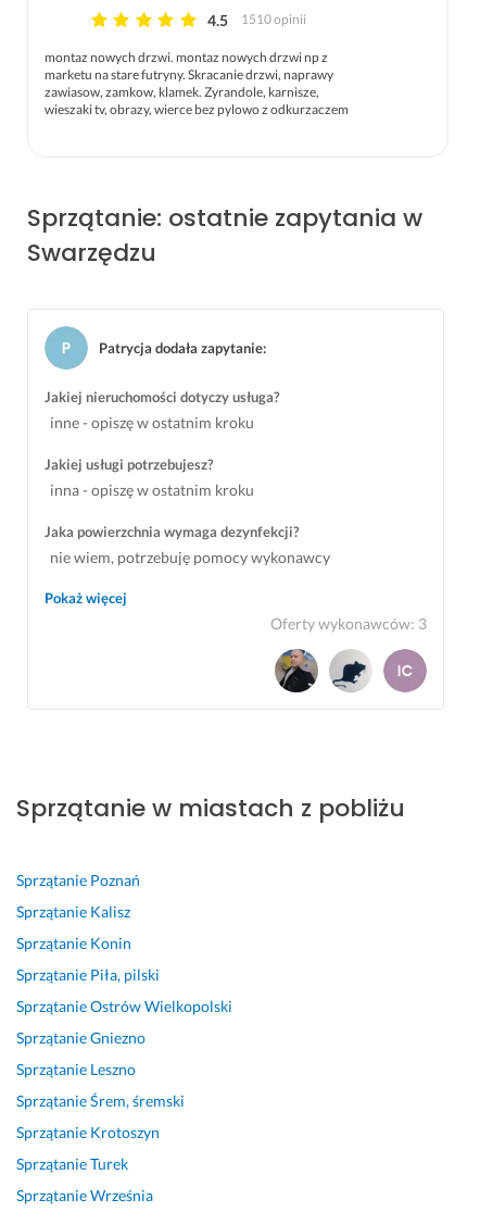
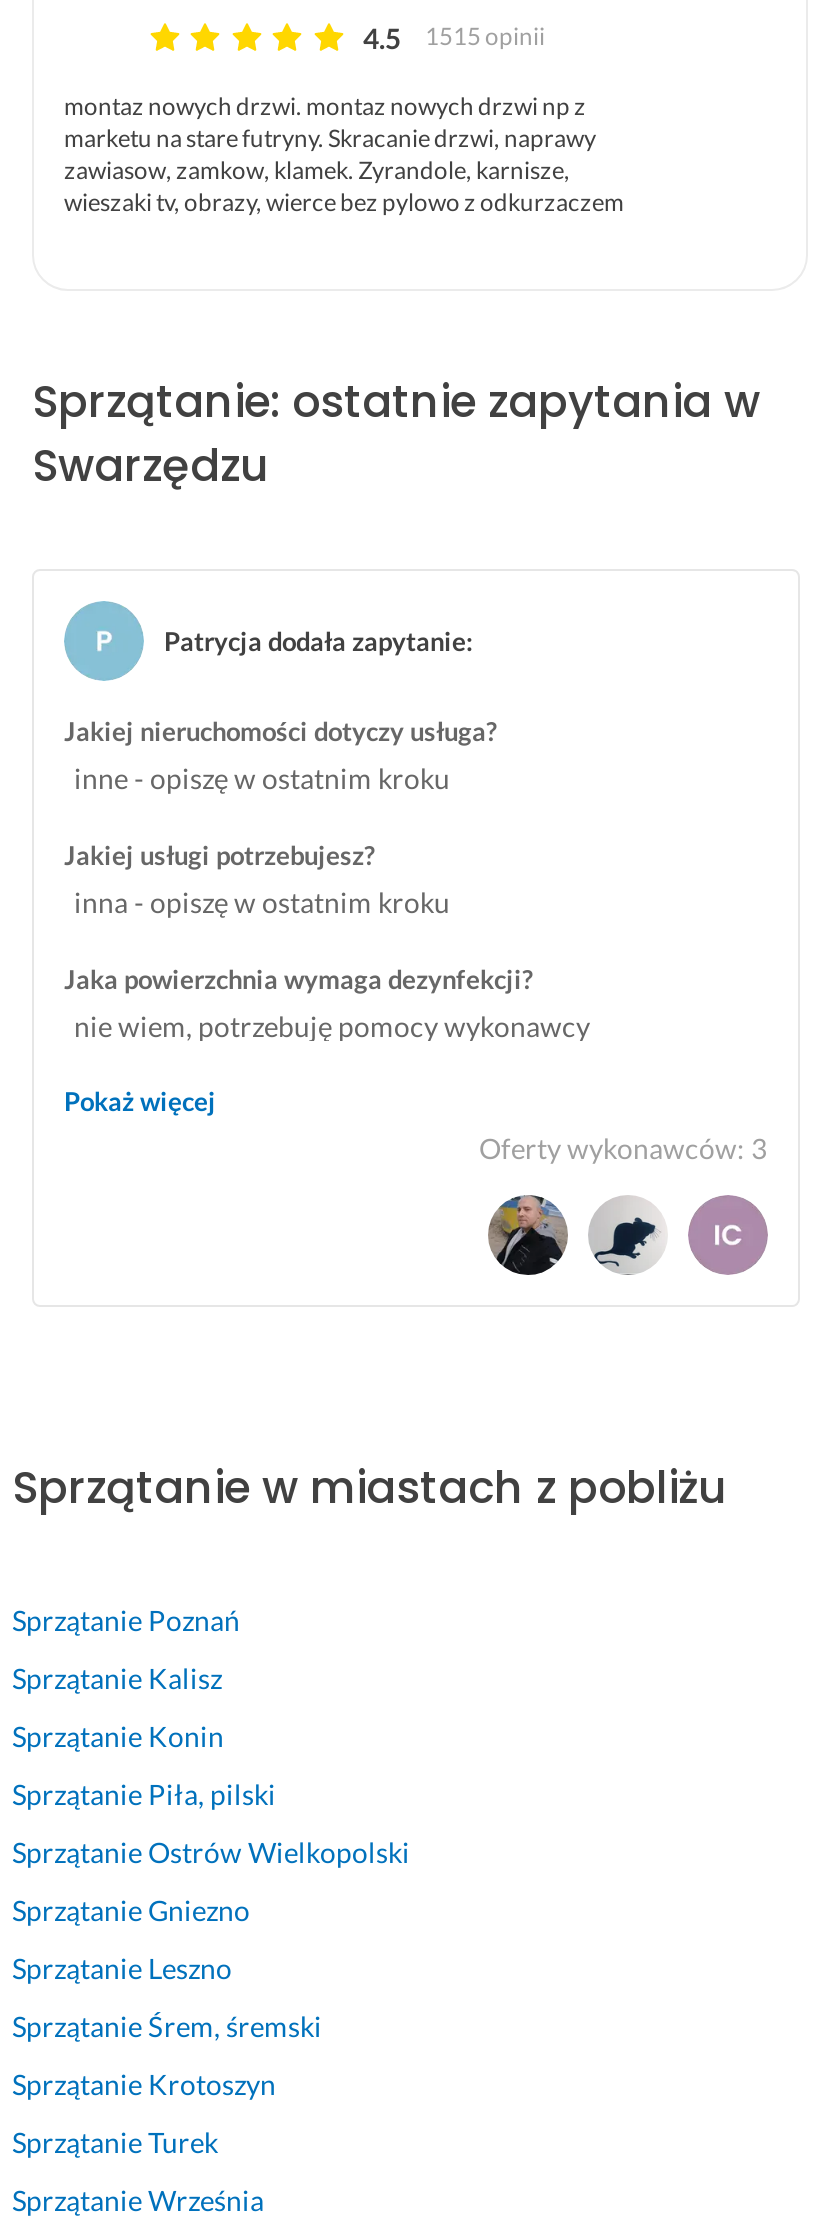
[207,11,306,29] 4.5 1510 opinii -> [363,21,545,55] 4.5 1515 opinii

